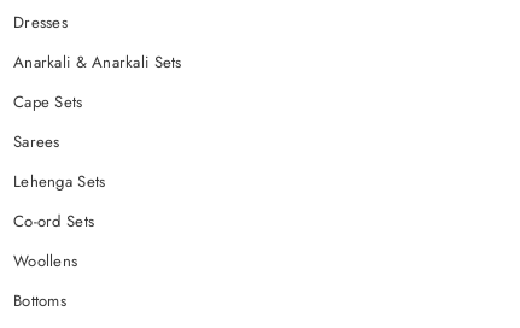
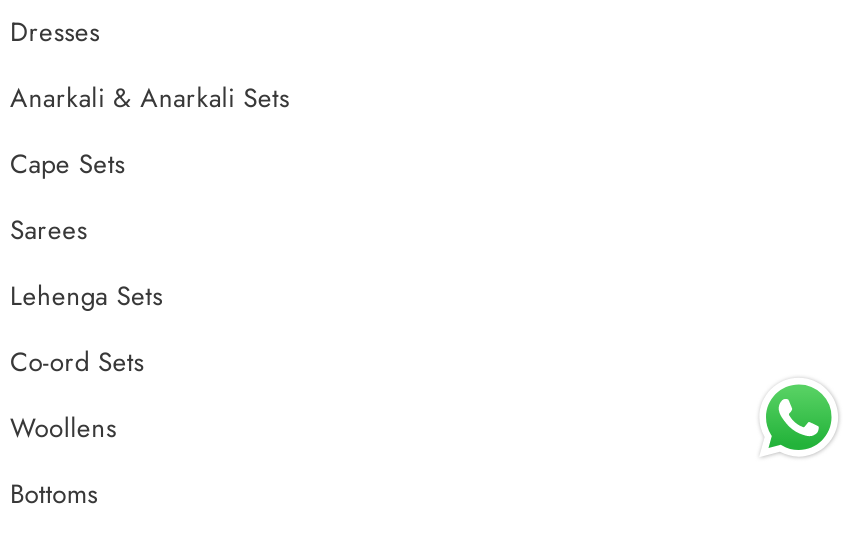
none -> [762,382,840,460] [image]

